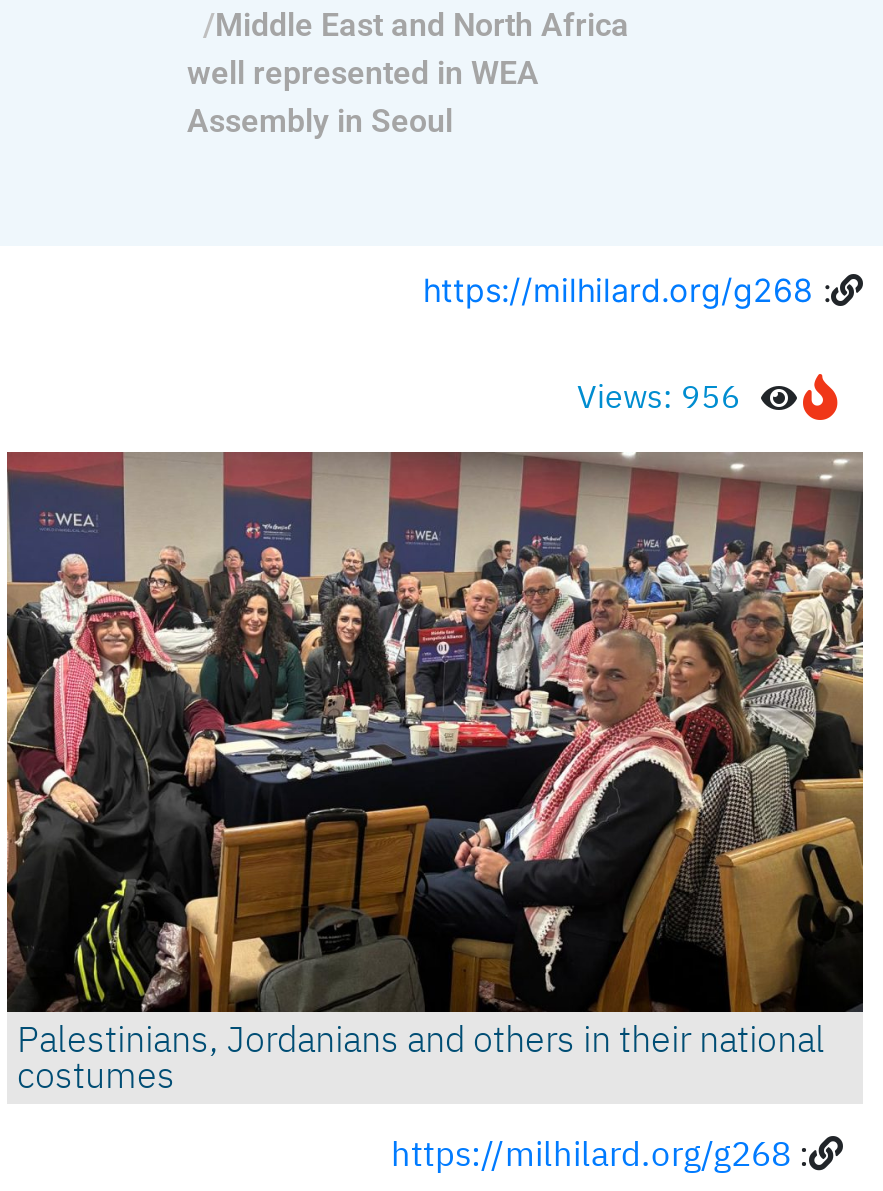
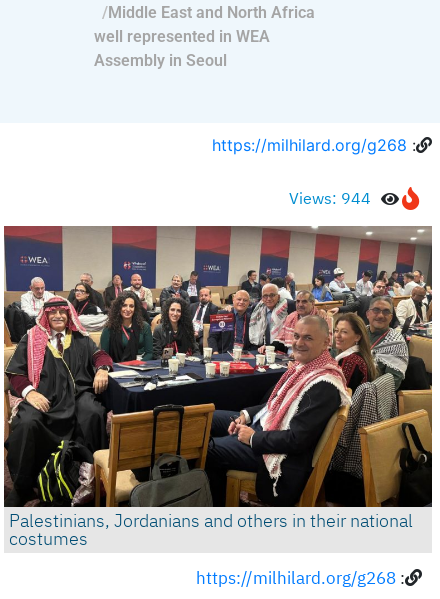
[577,373,741,421] Views: 956 -> [289,187,371,211] Views: 944

